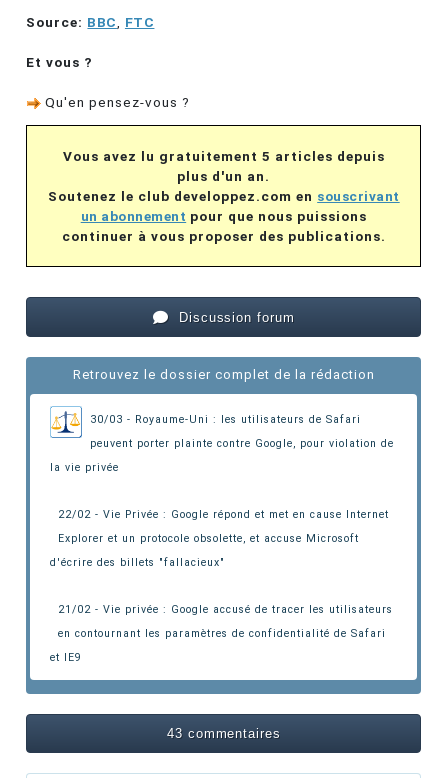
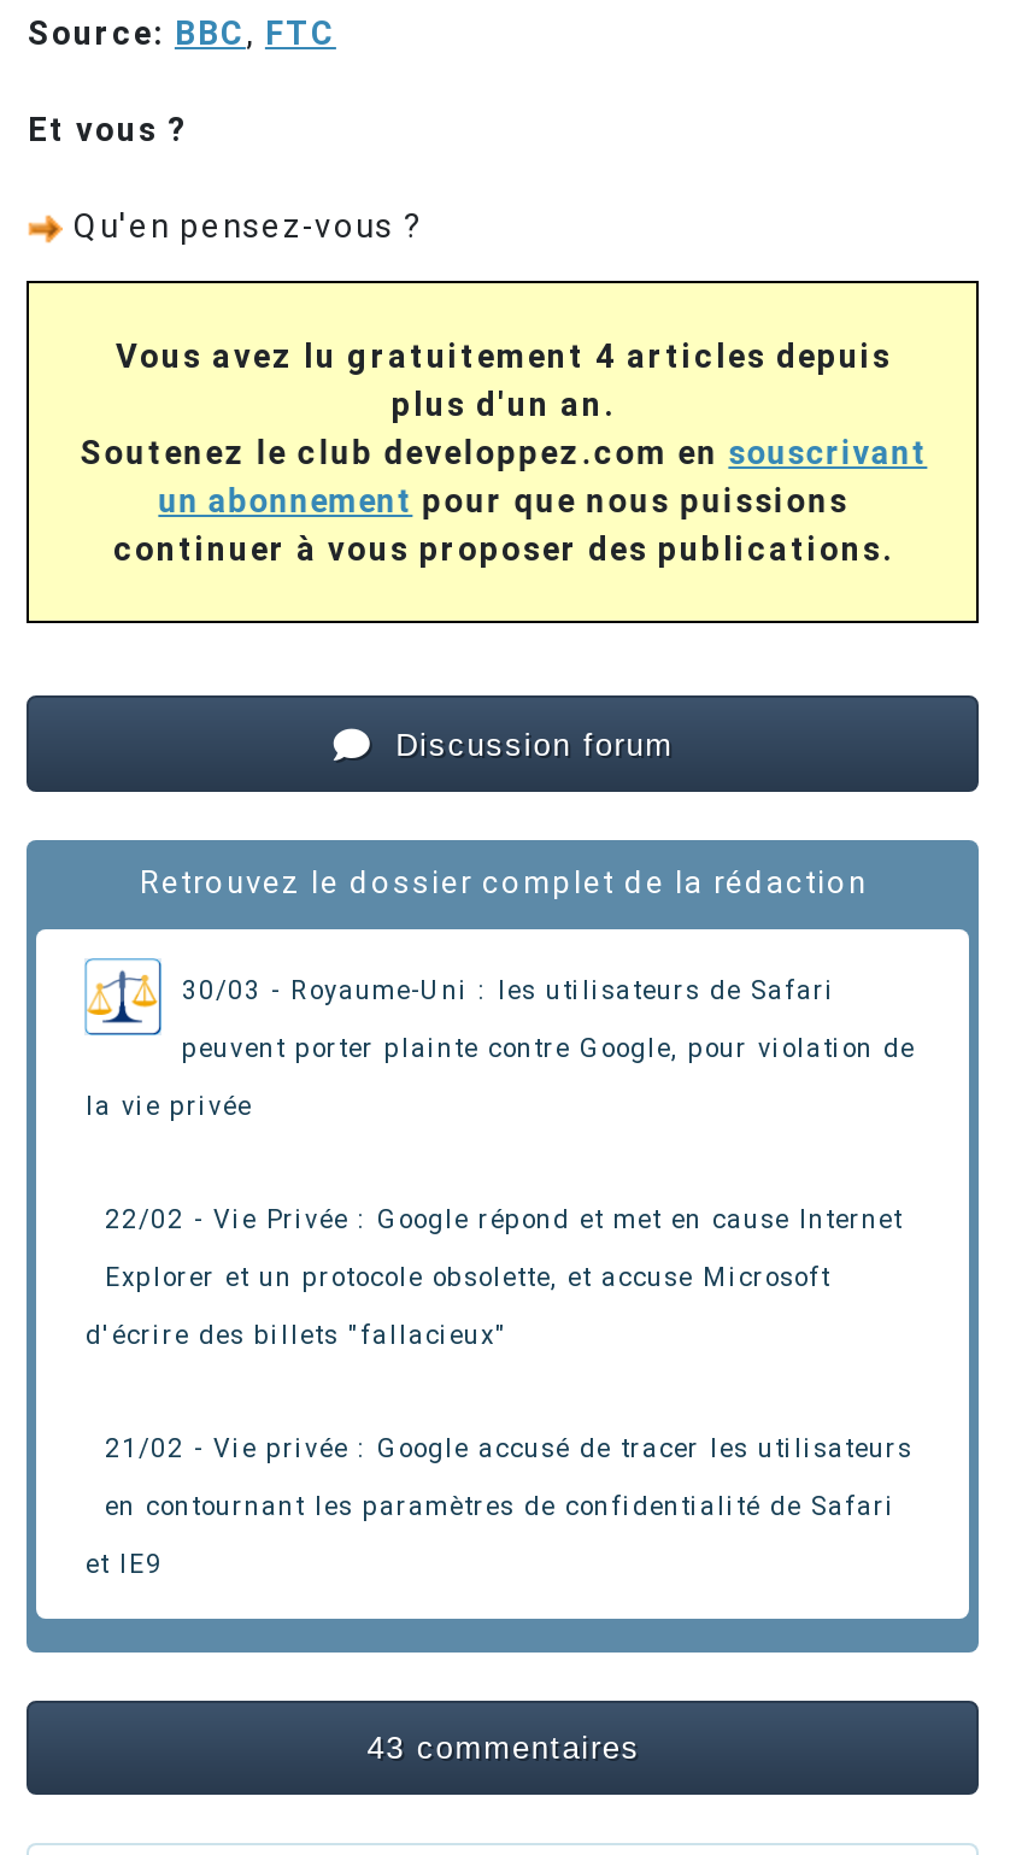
[63,148,385,164] Vous avez lu gratuitement 5 articles depuis -> [115,337,892,376] Vous avez lu gratuitement 4 articles depuis

